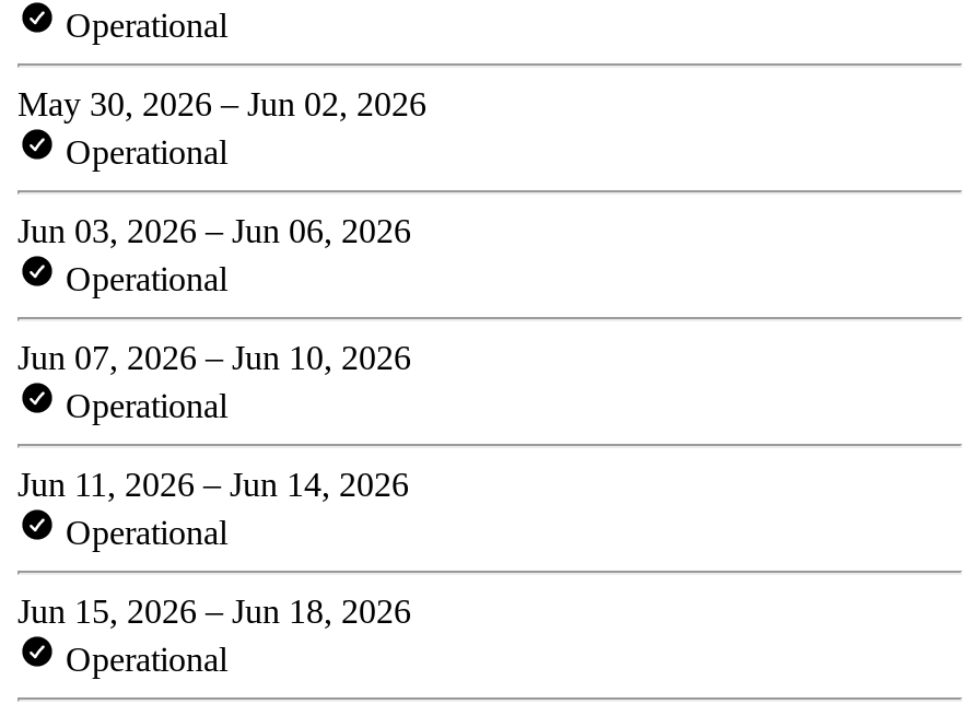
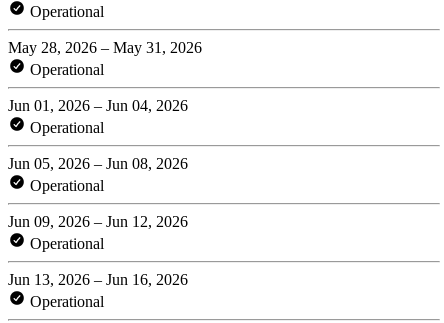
[17,85,426,122] May 30, 2026 – Jun 02, 2026 -> [8,39,202,56] May 28, 2026 – May 31, 2026
[17,212,411,249] Jun 03, 2026 – Jun 06, 2026 -> [8,97,188,114] Jun 01, 2026 – Jun 04, 2026
[17,339,411,376] Jun 07, 2026 – Jun 10, 2026 -> [8,155,188,172] Jun 05, 2026 – Jun 08, 2026
[17,465,409,503] Jun 11, 2026 – Jun 14, 2026 -> [8,213,188,230] Jun 09, 2026 – Jun 12, 2026
[17,592,411,629] Jun 15, 2026 – Jun 18, 2026 -> [8,271,188,288] Jun 13, 2026 – Jun 16, 2026

